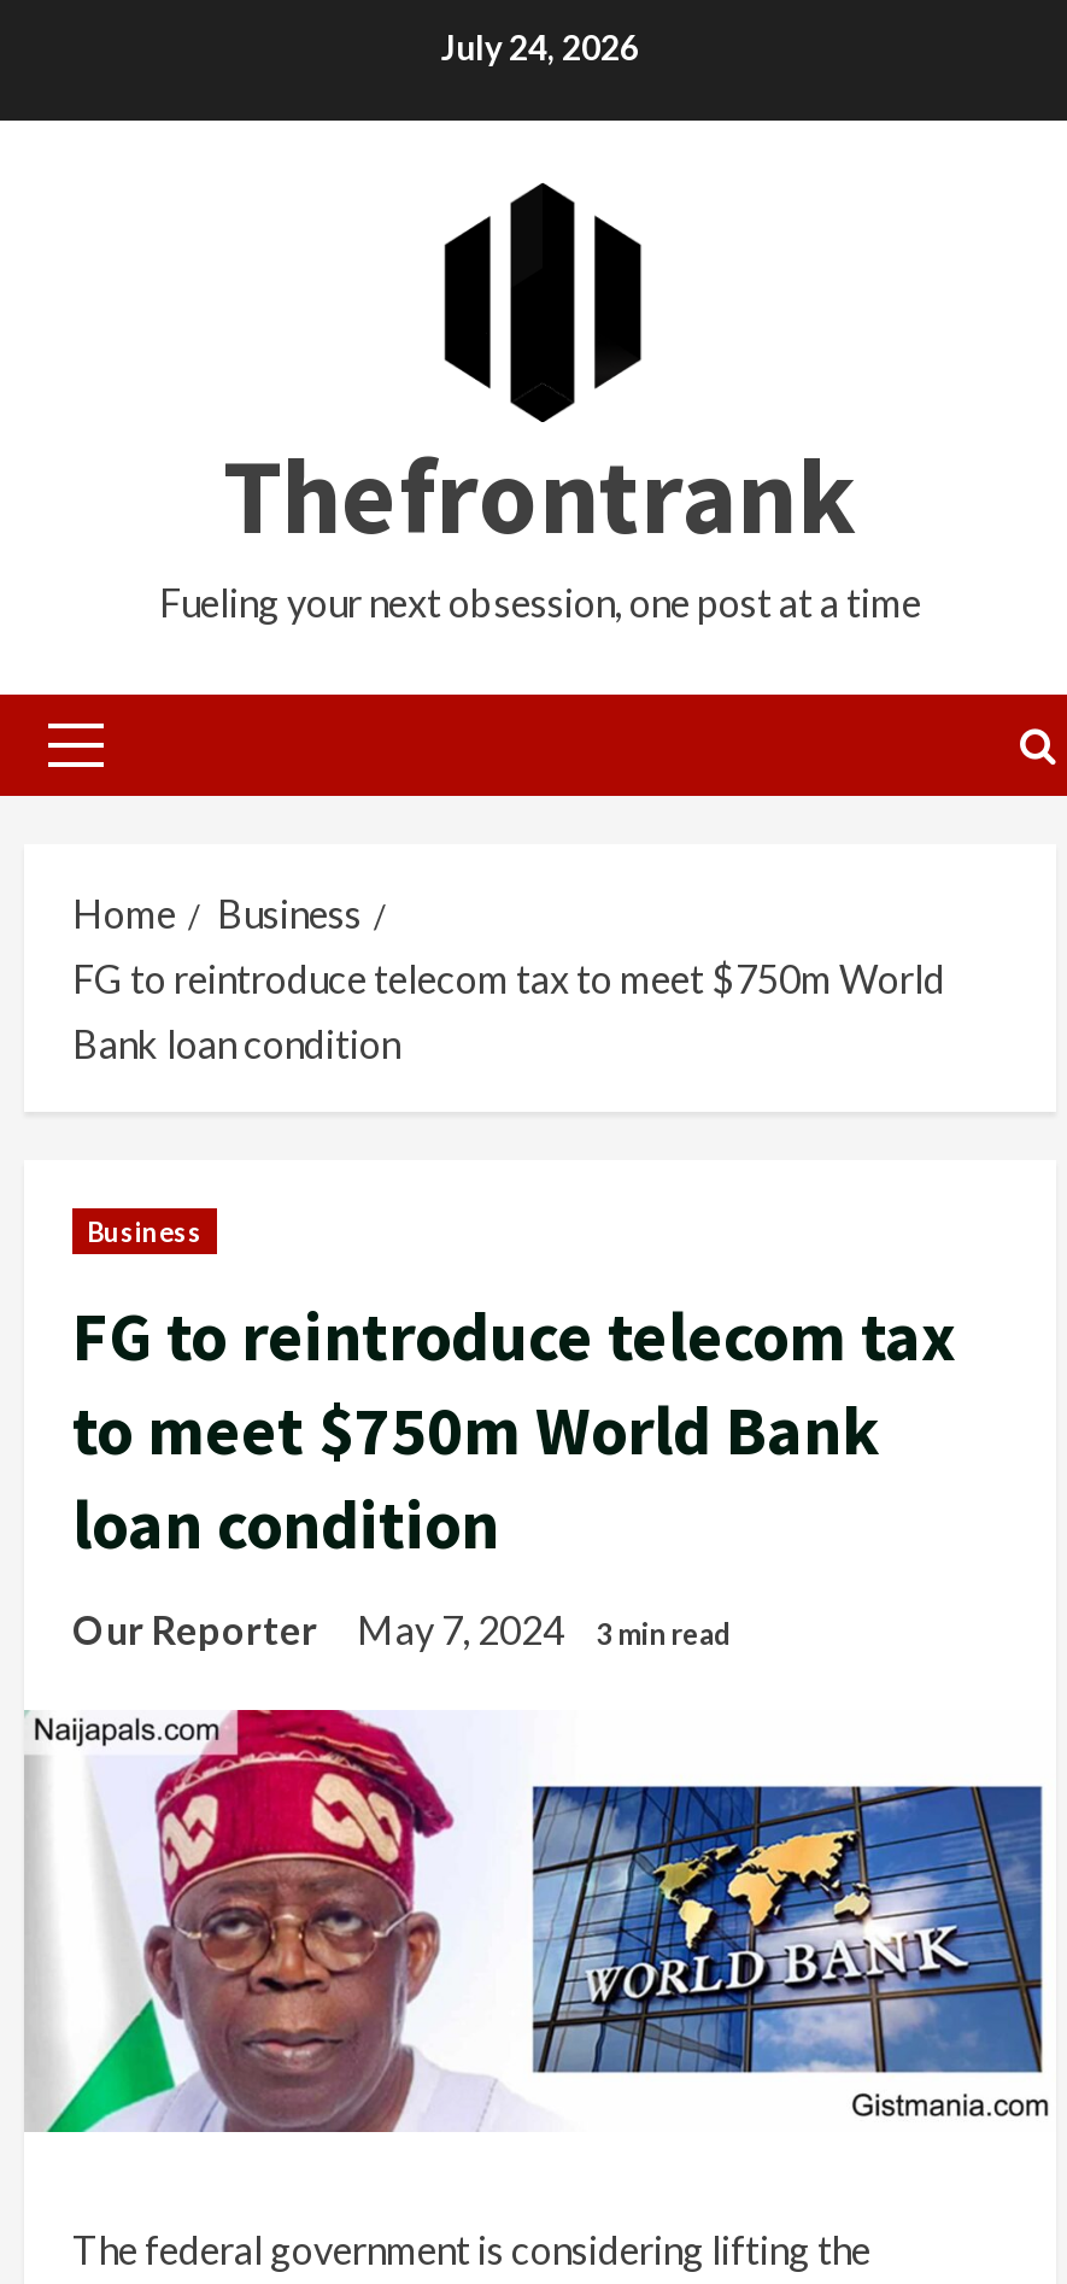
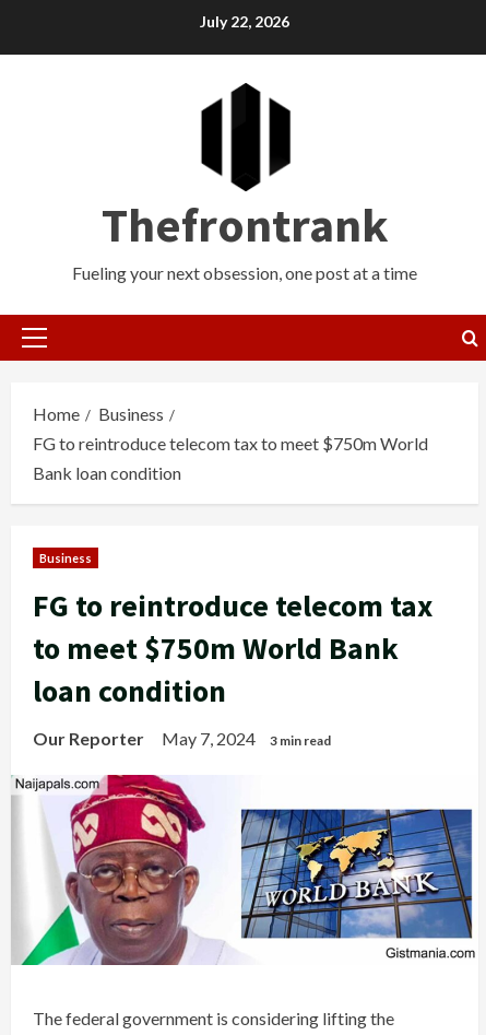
[441,26,639,67] July 24, 2026 -> [200,12,289,30] July 22, 2026

